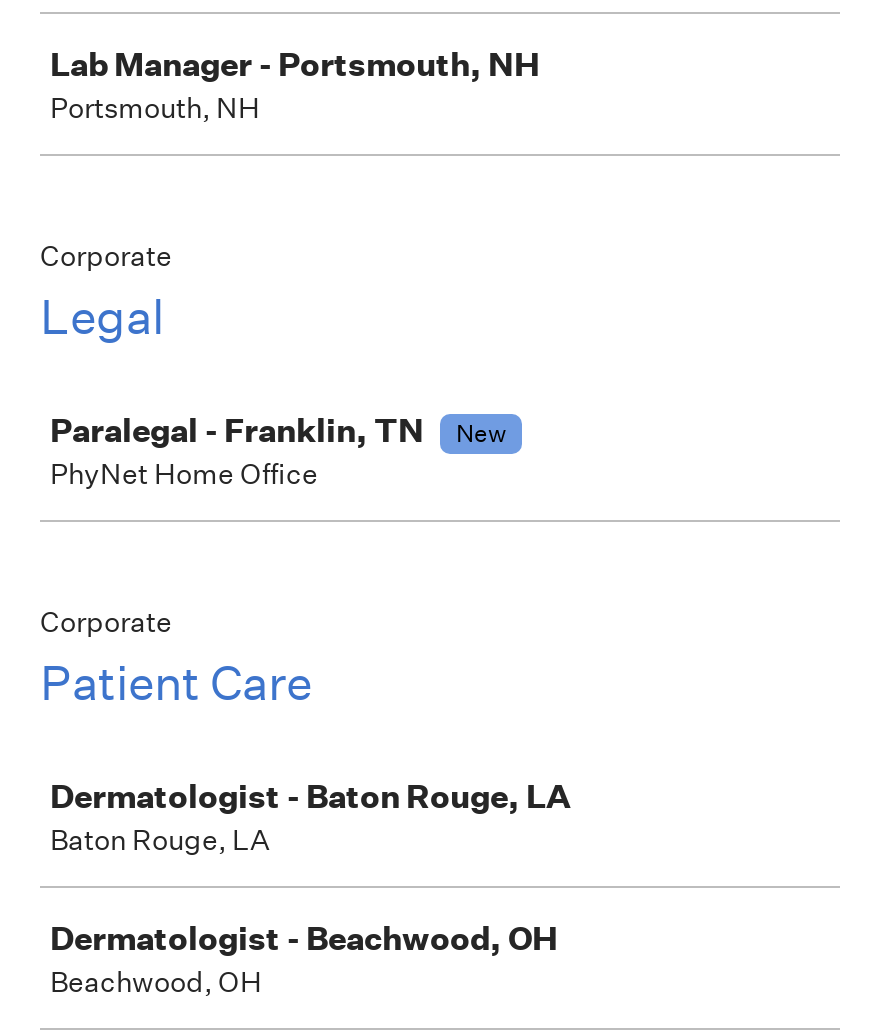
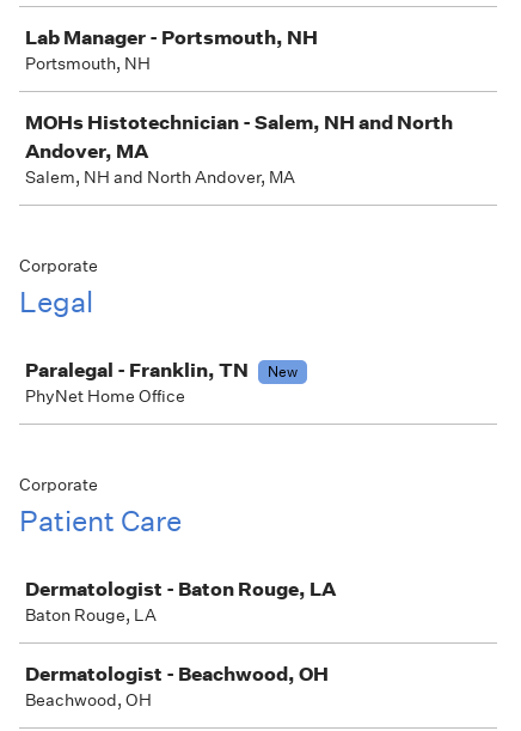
none -> [25,110,453,188] MOHs Histotechnician - Salem, NH and North | Andover, MA | Salem, NH and North Andover, MA

